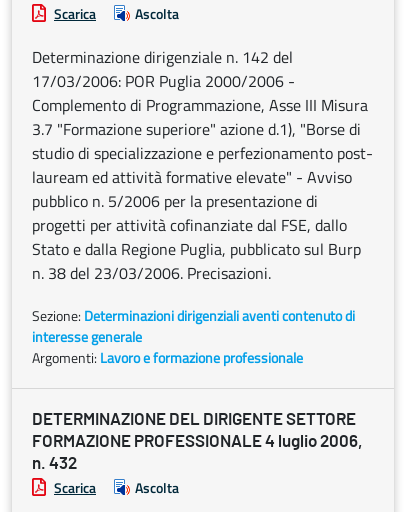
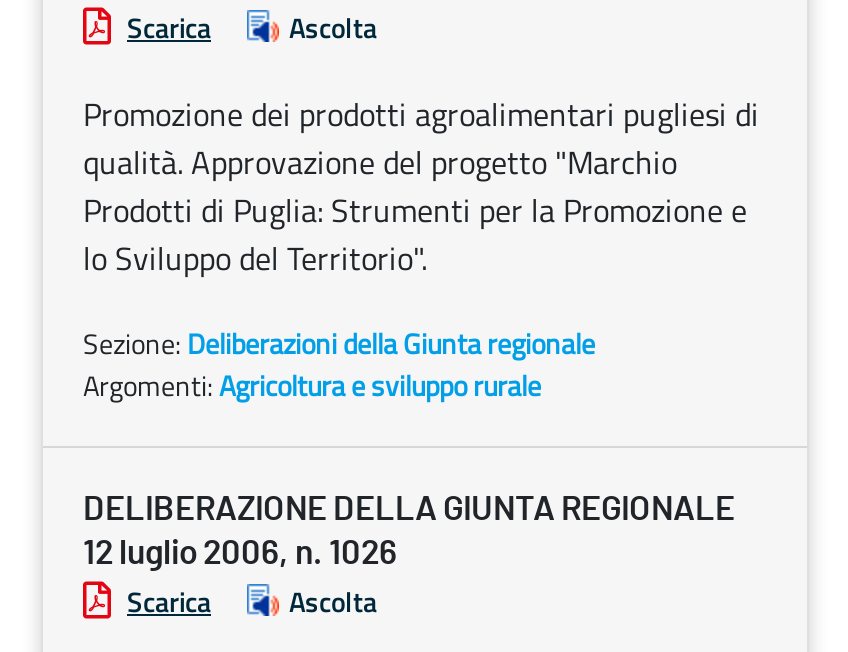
[32,45,373,285] Determinazione dirigenziale n. 142 del | 17/03/2006: POR Puglia 2000/2006 - | Complemento di Programmazione, Asse III Misura | 3.7 "Formazione superiore" azione d.1), "Borse di | studio di specializzazione e perfezionamento post- | lauream ed attività formative elevate" - Avviso | pubblico n. 5/2006 per la presentazione di | progetti per attività cofinanziate dal FSE, dallo | Stato e dalla Regione Puglia, pubblicato sul Burp | n. 38 del 23/03/2006. Precisazioni. -> [83,90,759,282] Promozione dei prodotti agroalimentari pugliesi di | qualità. Approvazione del progetto "Marchio | Prodotti di Puglia: Strumenti per la Promozione e | lo Sviluppo del Territorio".
[32,305,355,368] Sezione: Determinazioni dirigenziali aventi contenuto di | interesse generale | Argomenti: Lavoro e formazione professionale -> [83,322,595,406] Sezione: Deliberazioni della Giunta regionale | Argomenti: Agricoltura e sviluppo rurale
[32,411,363,472] DETERMINAZIONE DEL DIRIGENTE SETTORE | FORMAZIONE PROFESSIONALE 4 luglio 2006, | n. 432 -> [83,492,735,570] DELIBERAZIONE DELLA GIUNTA REGIONALE | 12 luglio 2006, n. 1026

